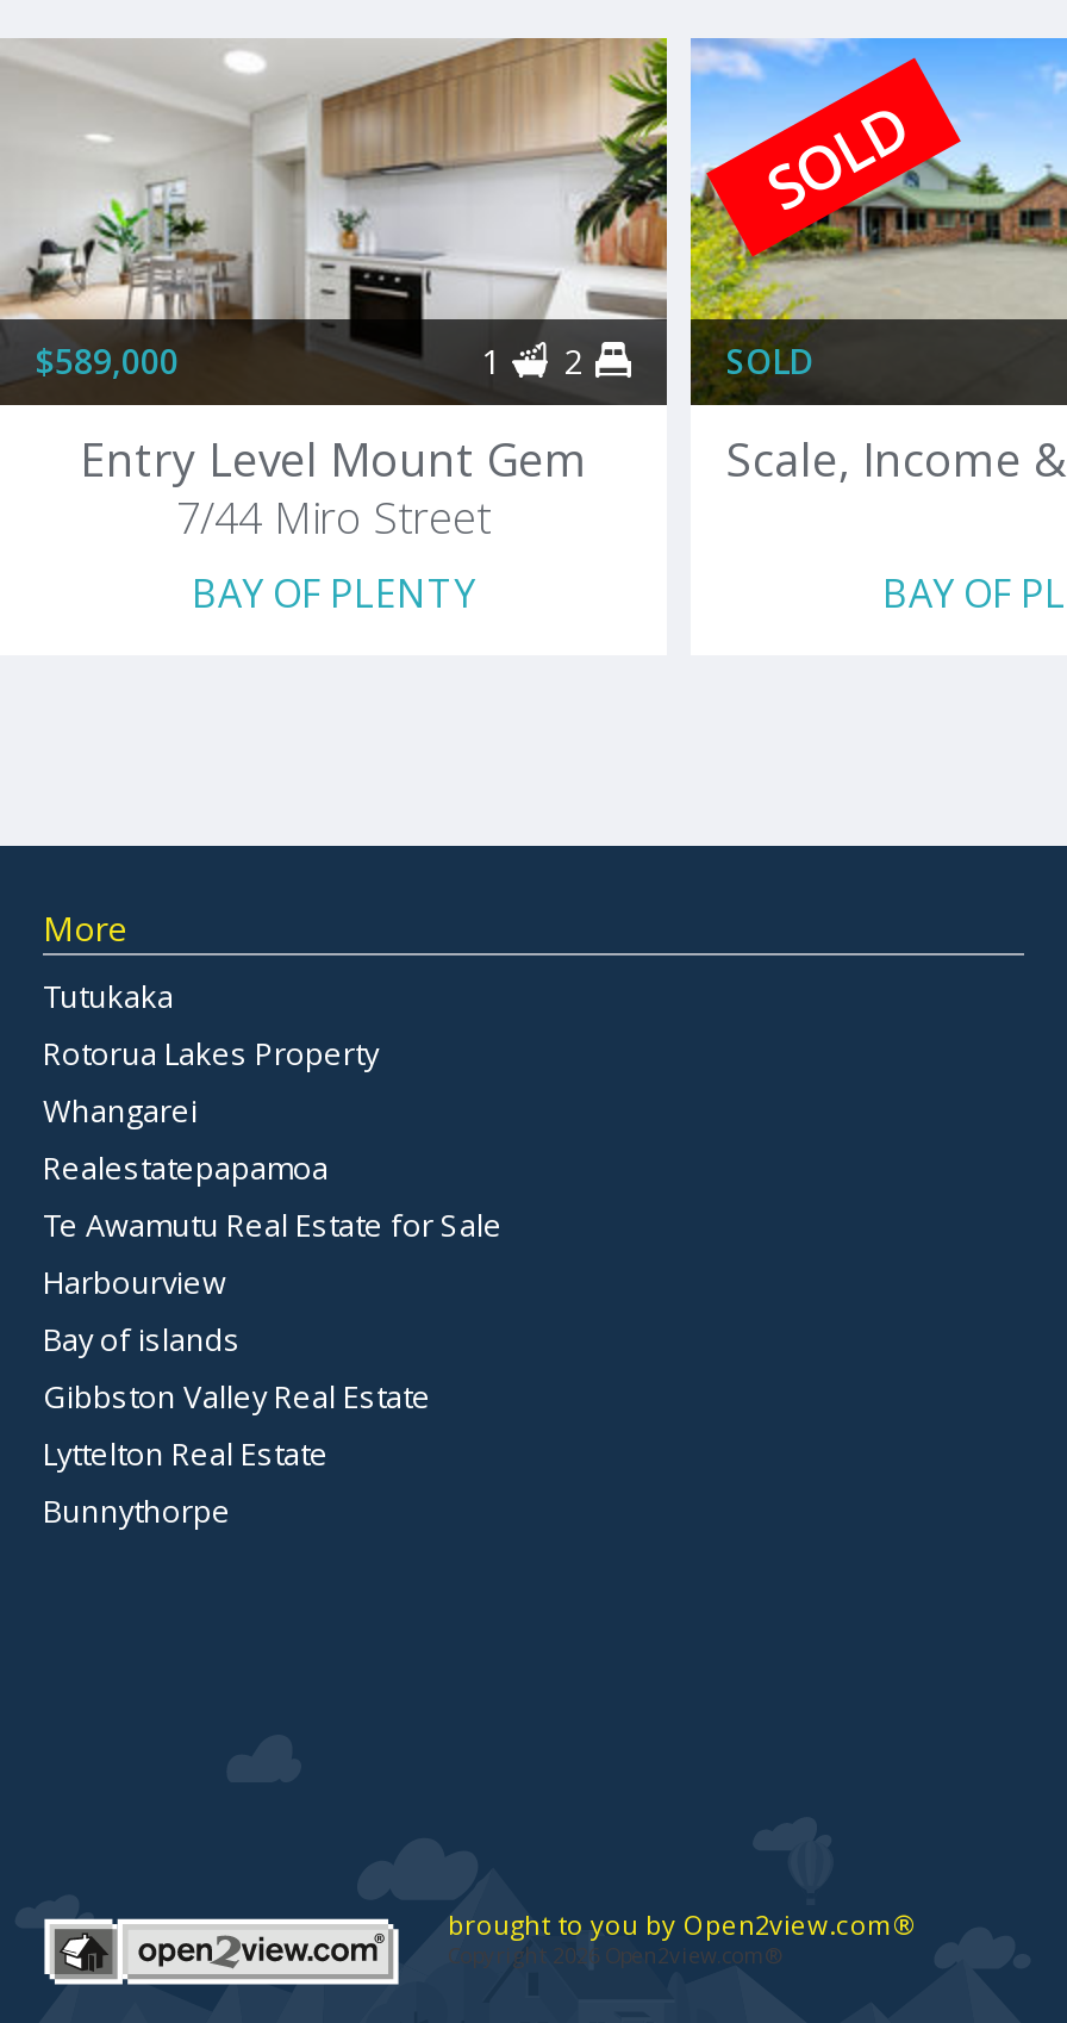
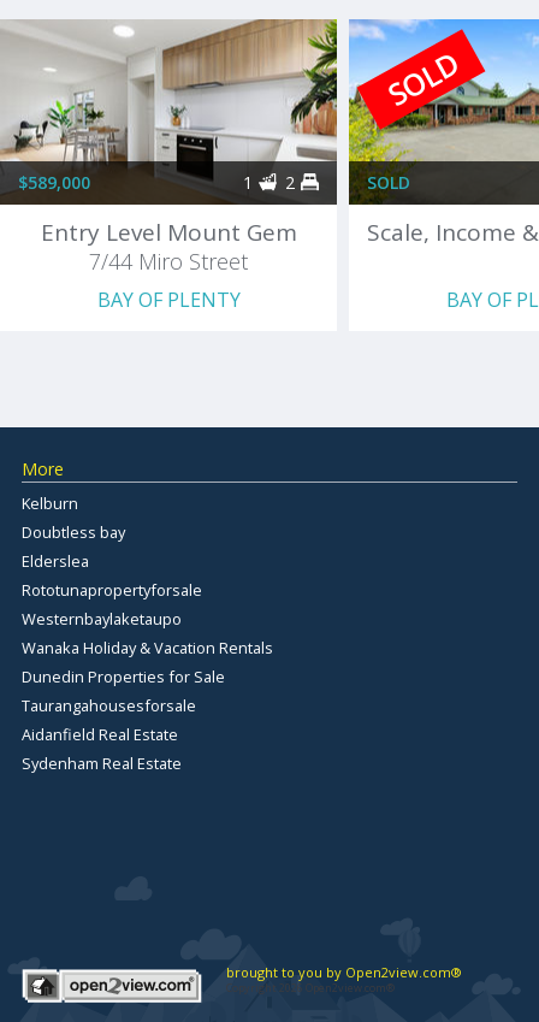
[43,975,503,1532] Tutukaka | Rotorua Lakes Property | Whangarei | Realestatepapamoa | Te Awamutu Real Estate for Sale | Harbourview | Bay of islands | Gibbston Valley Real Estate | Lyttelton Real Estate | Bunnythorpe -> [22,492,273,774] Kelburn | Doubtless bay | Elderslea | Rototunapropertyforsale | Westernbaylaketaupo | Wanaka Holiday & Vacation Rentals | Dunedin Properties for Sale | Taurangahousesforsale | Aidanfield Real Estate | Sydenham Real Estate

